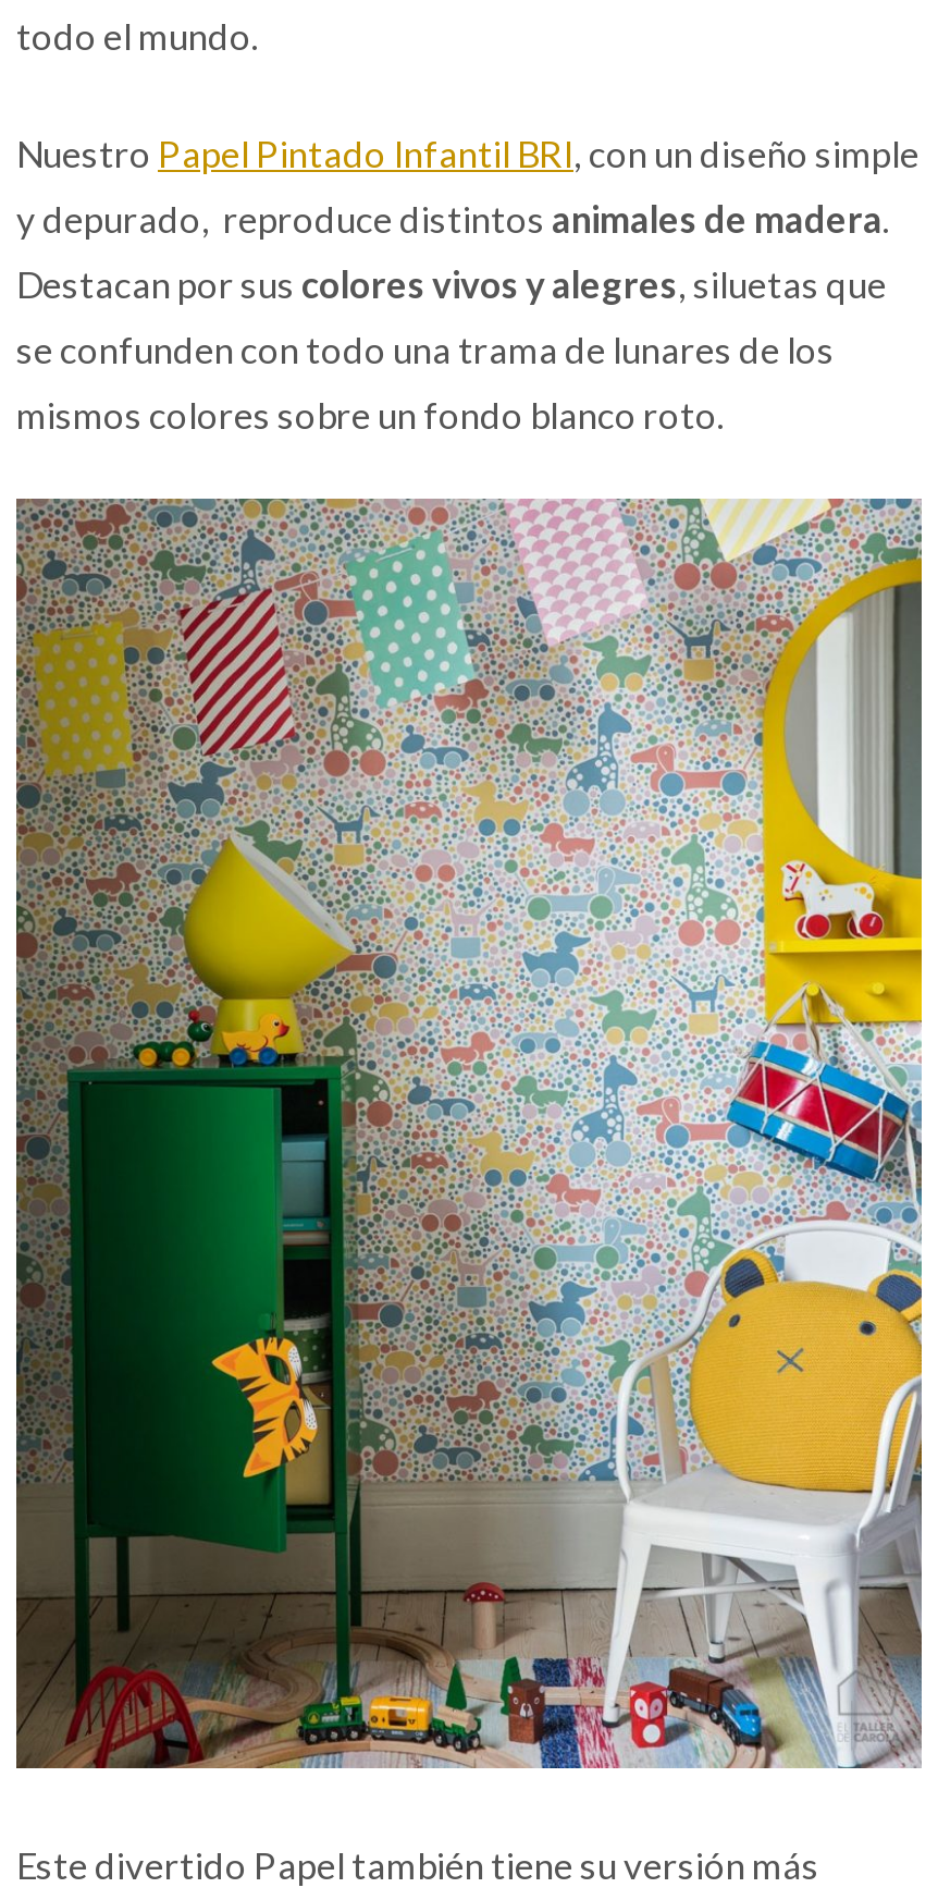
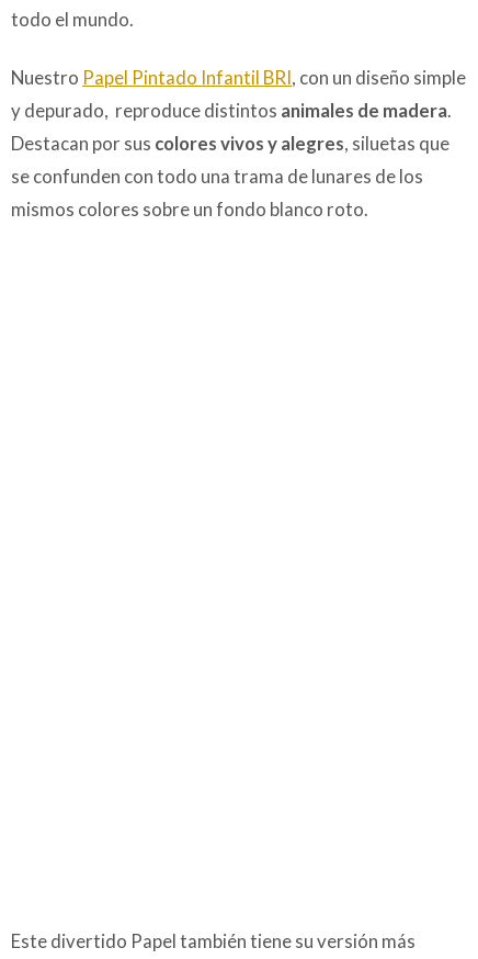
[14,498,924,1772] [image] -> none

